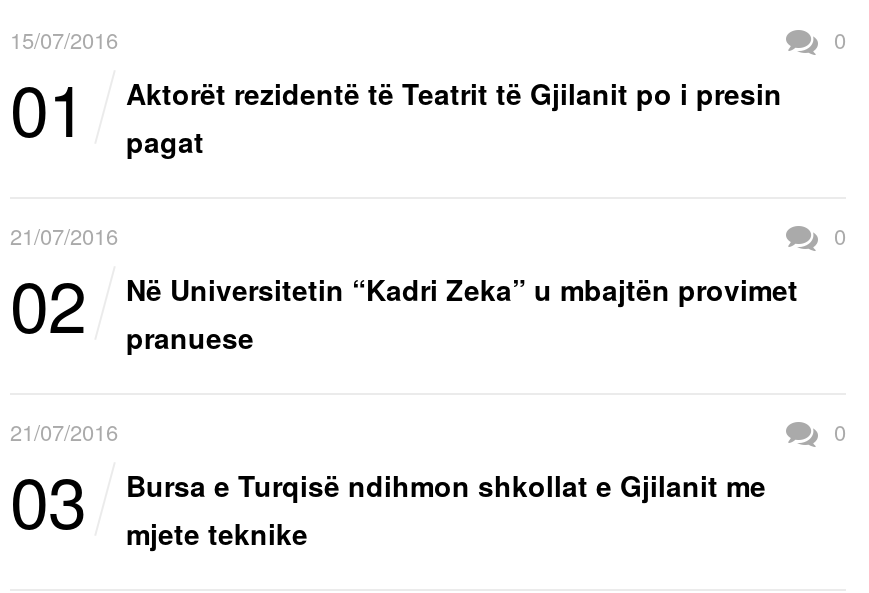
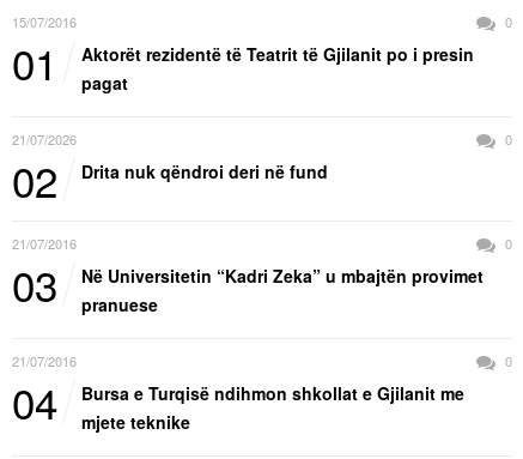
[10,219,118,251] 21/07/2016 -> [12,129,77,149] 21/07/2026
none -> [12,160,512,314] Drita nuk qëndroi deri në fund | 21/07/2016 | 0 | 03
[10,450,766,554] 03 Bursa e Turqisë ndihmon shkollat e Gjilanit me mjete teknike -> [12,372,464,434] 04 Bursa e Turqisë ndihmon shkollat e Gjilanit me mjete teknike

